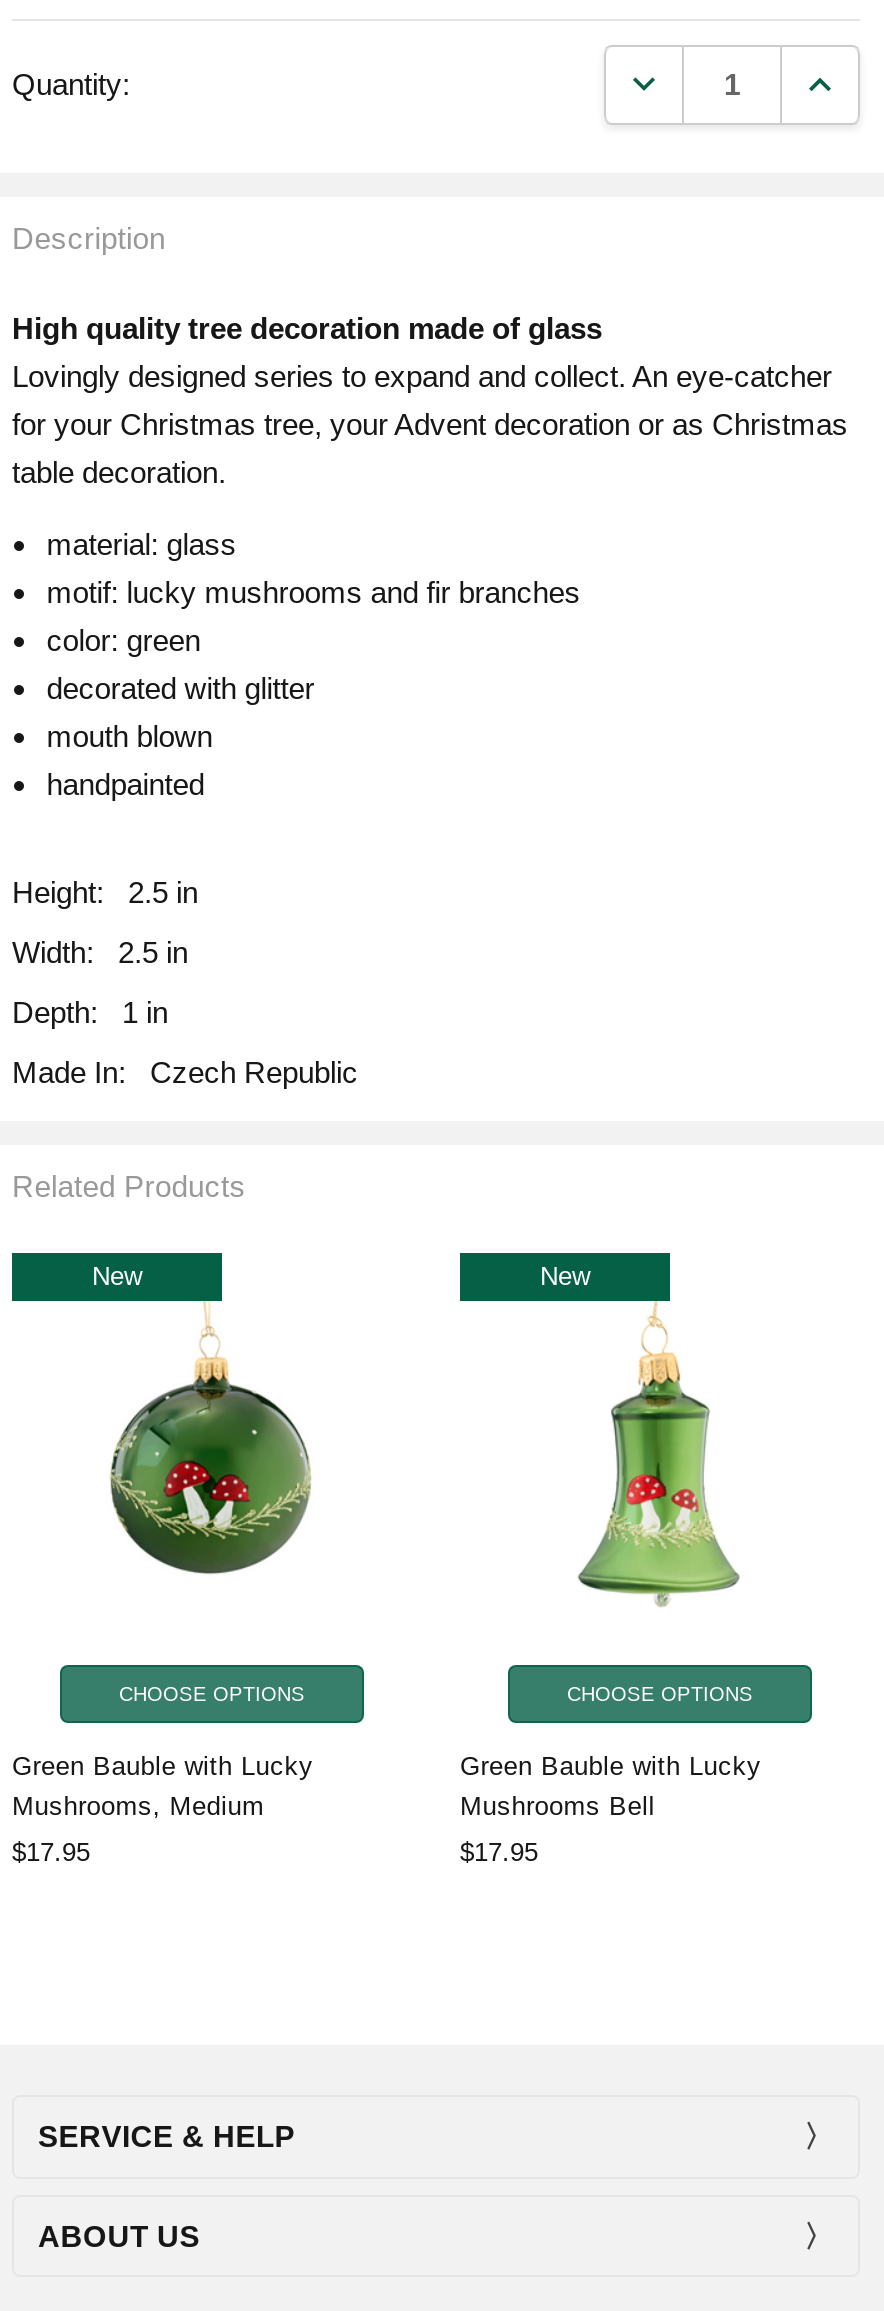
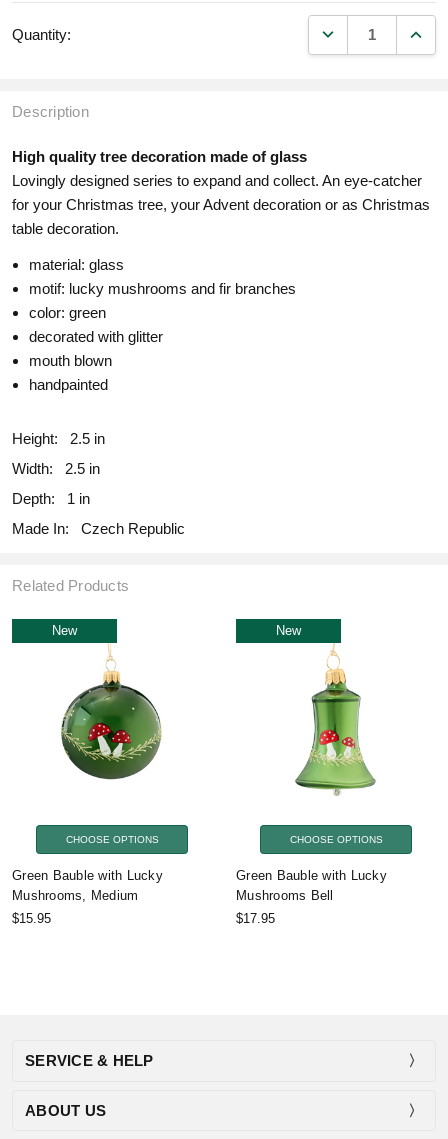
[12,1836,90,1866] $17.95 -> [12,910,51,925] $15.95

